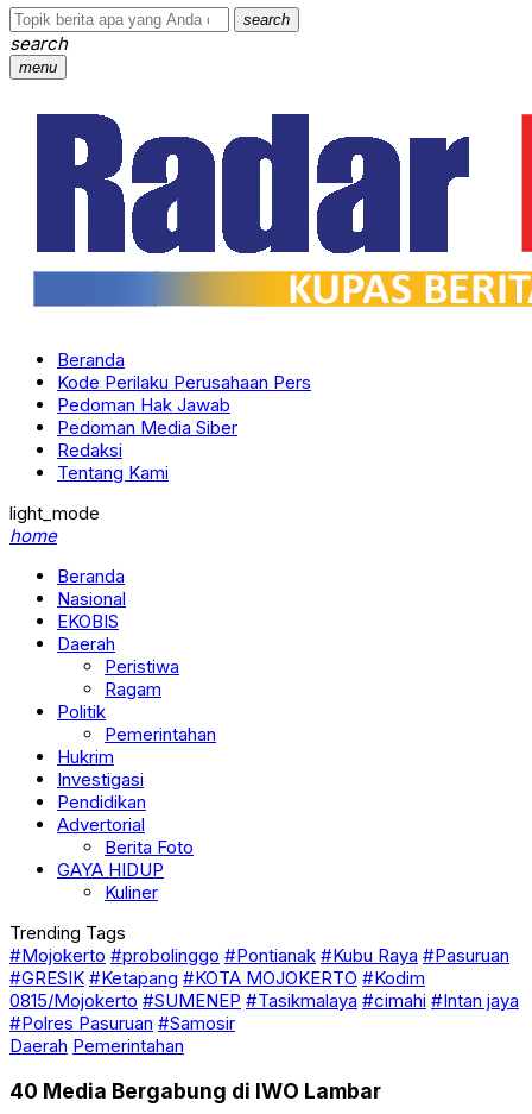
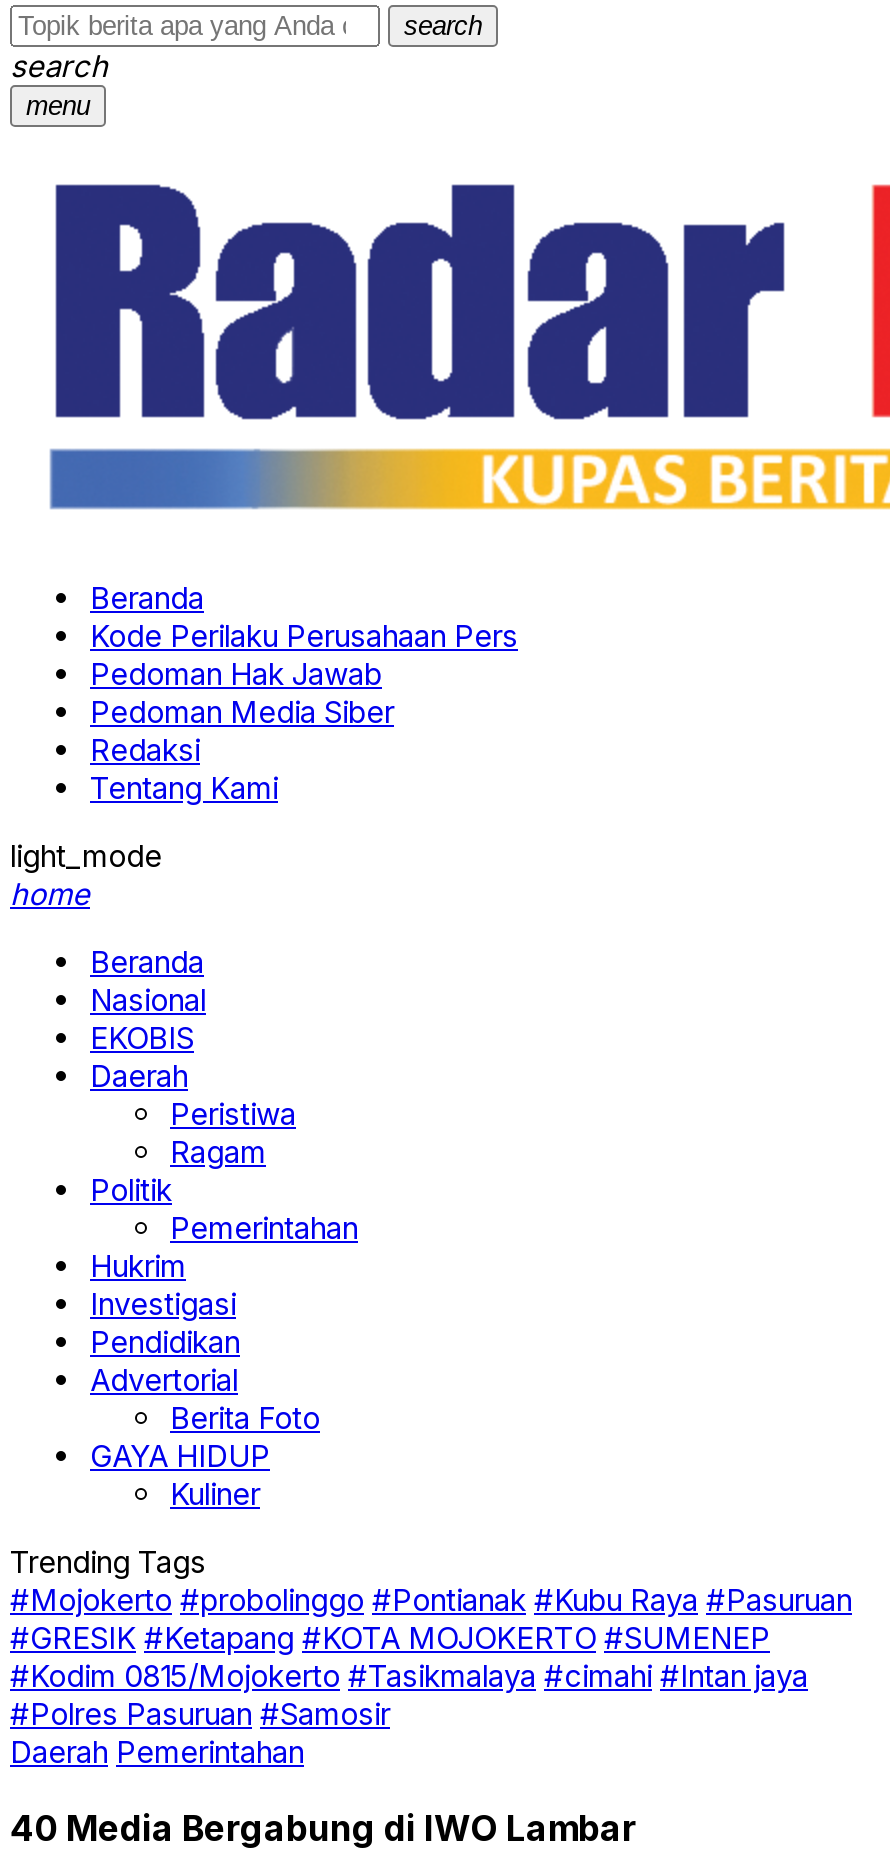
[9,967,425,989] #GRESIK #Ketapang #KOTA MOJOKERTO #Kodim -> [10,1619,770,1657] #GRESIK #Ketapang #KOTA MOJOKERTO #SUMENEP
[9,989,519,1012] 0815/Mojokerto #SUMENEP #Tasikmalaya #cimahi #Intan jaya -> [10,1657,808,1695] #Kodim 0815/Mojokerto #Tasikmalaya #cimahi #Intan jaya

